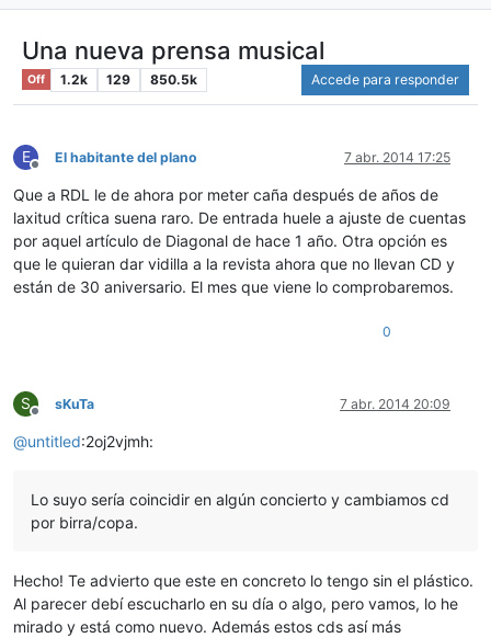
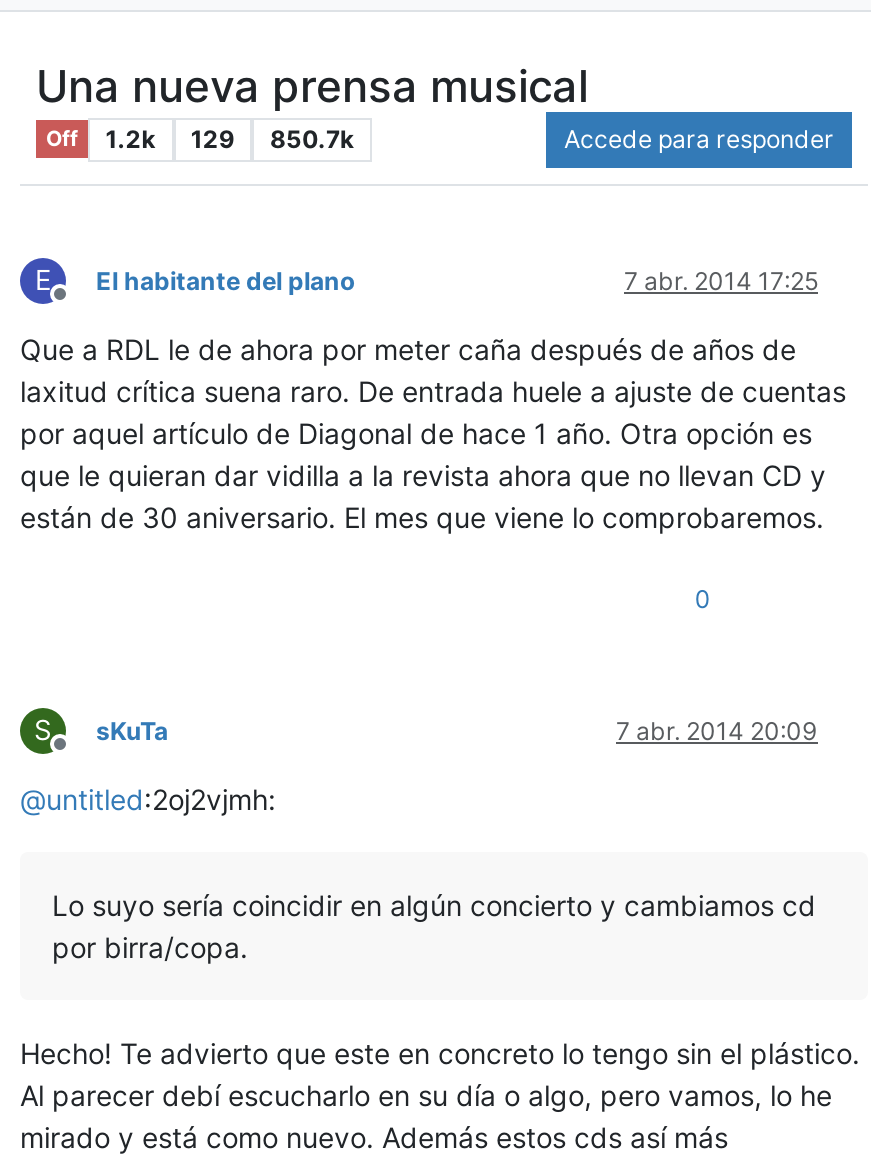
[27,71,197,87] Off 1.2k 129 850.5k -> [46,124,354,154] Off 1.2k 129 850.7k

